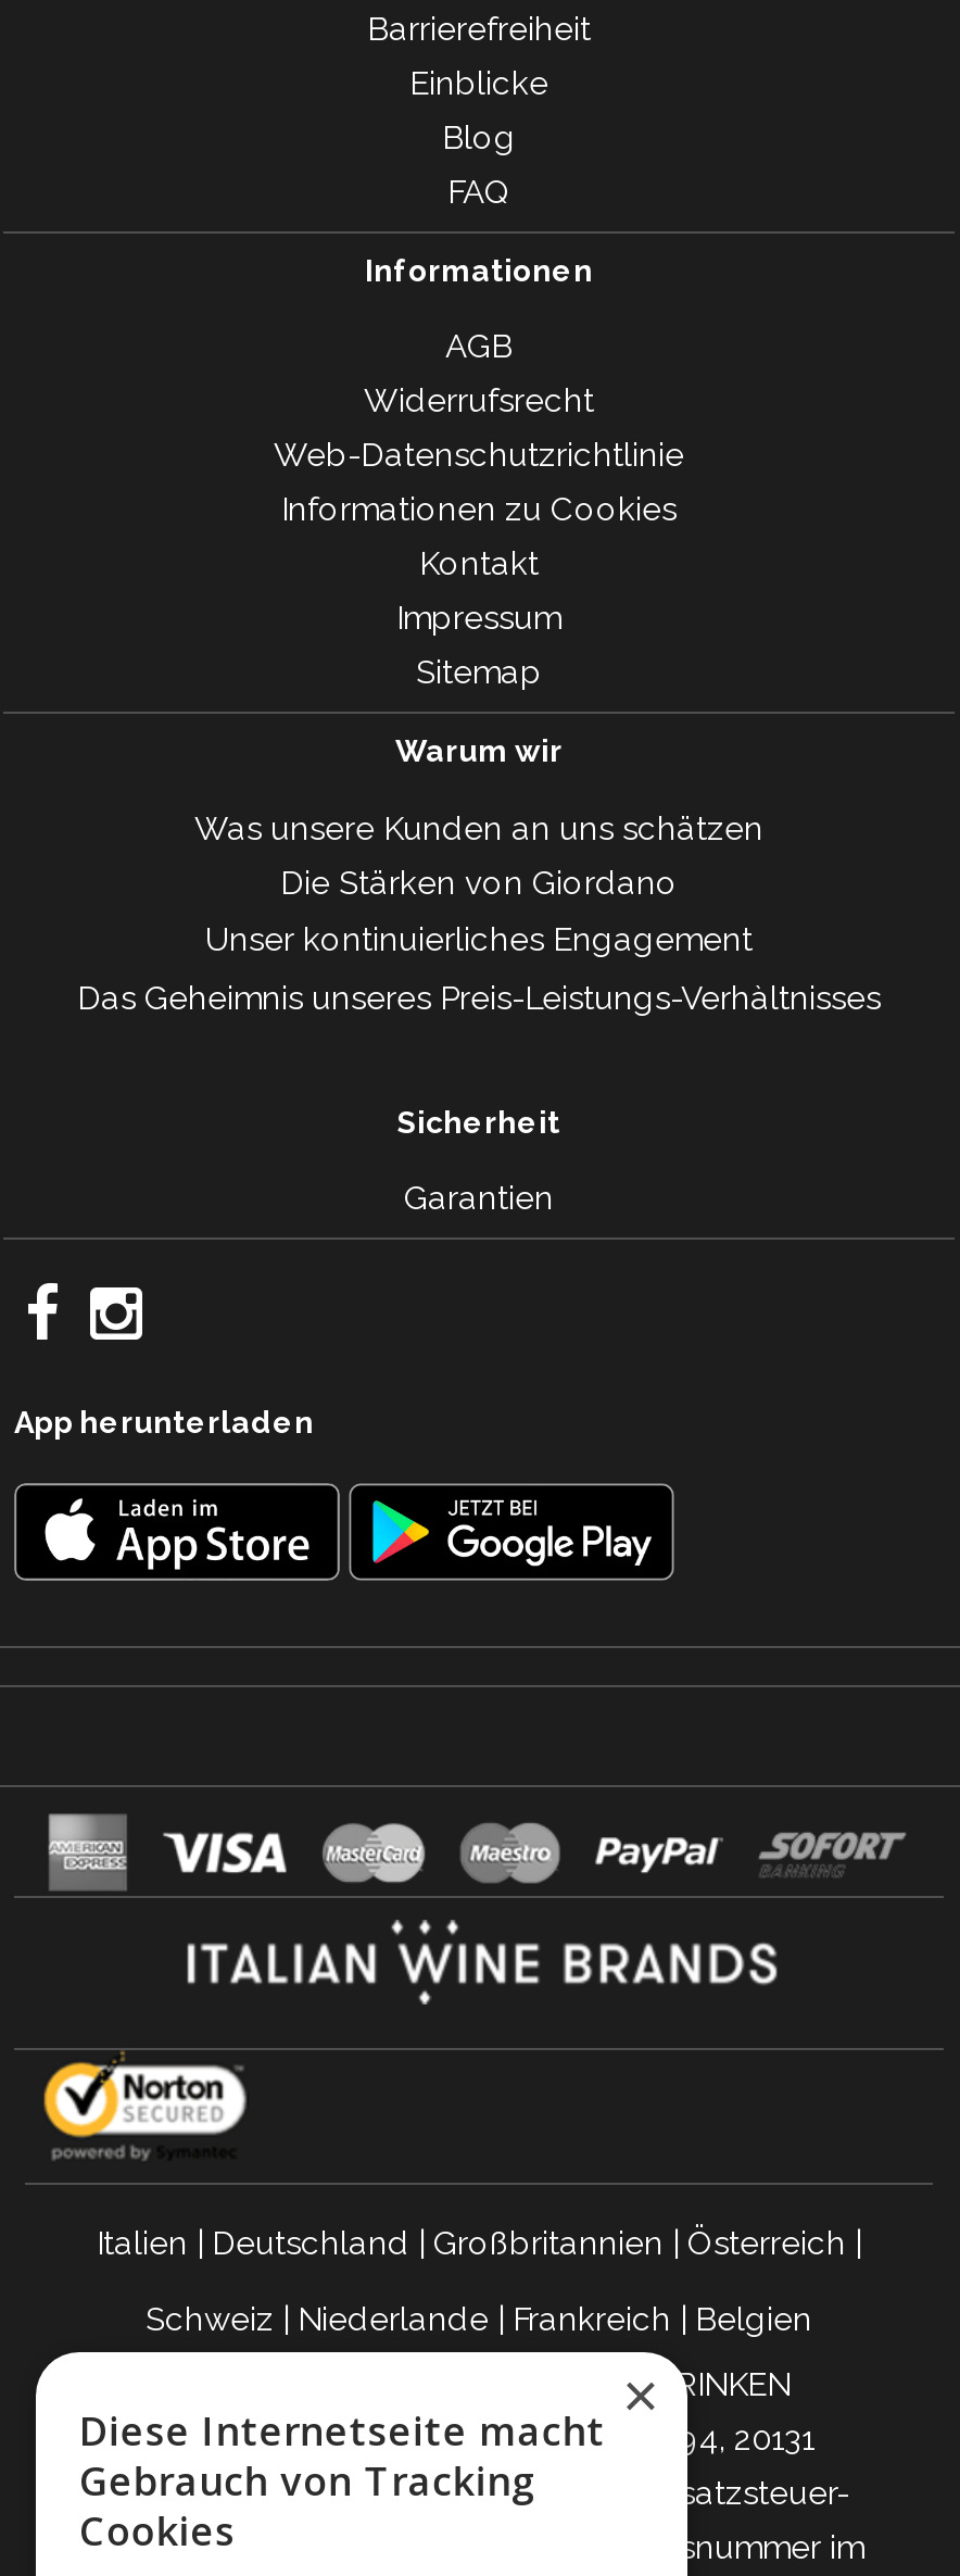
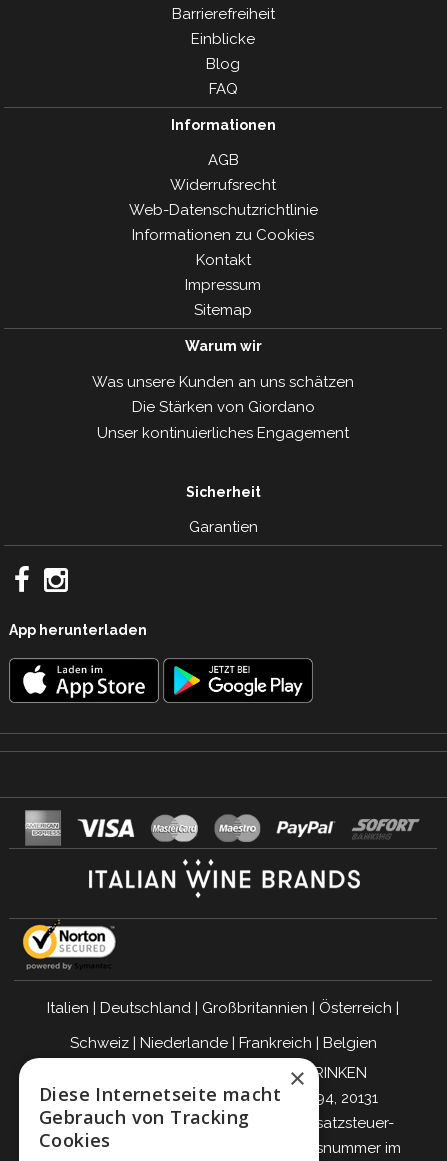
[77,979,881,1018] Das Geheimnis unseres Preis-Leistungs-Verhàltnisses -> none

